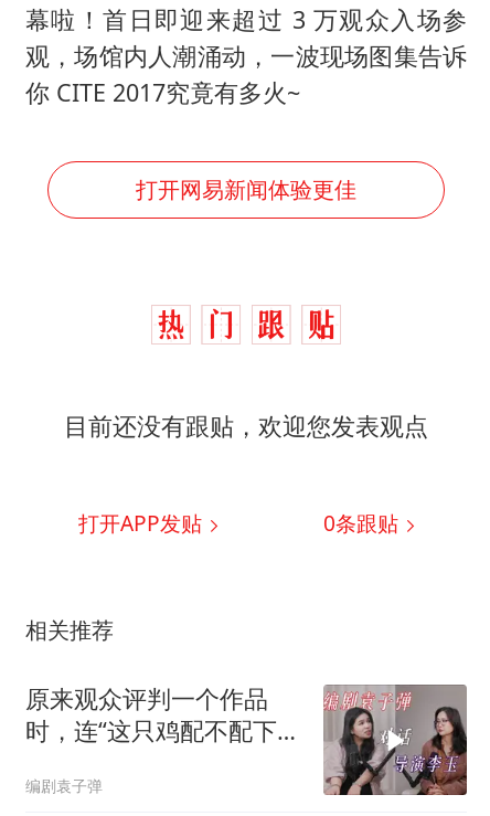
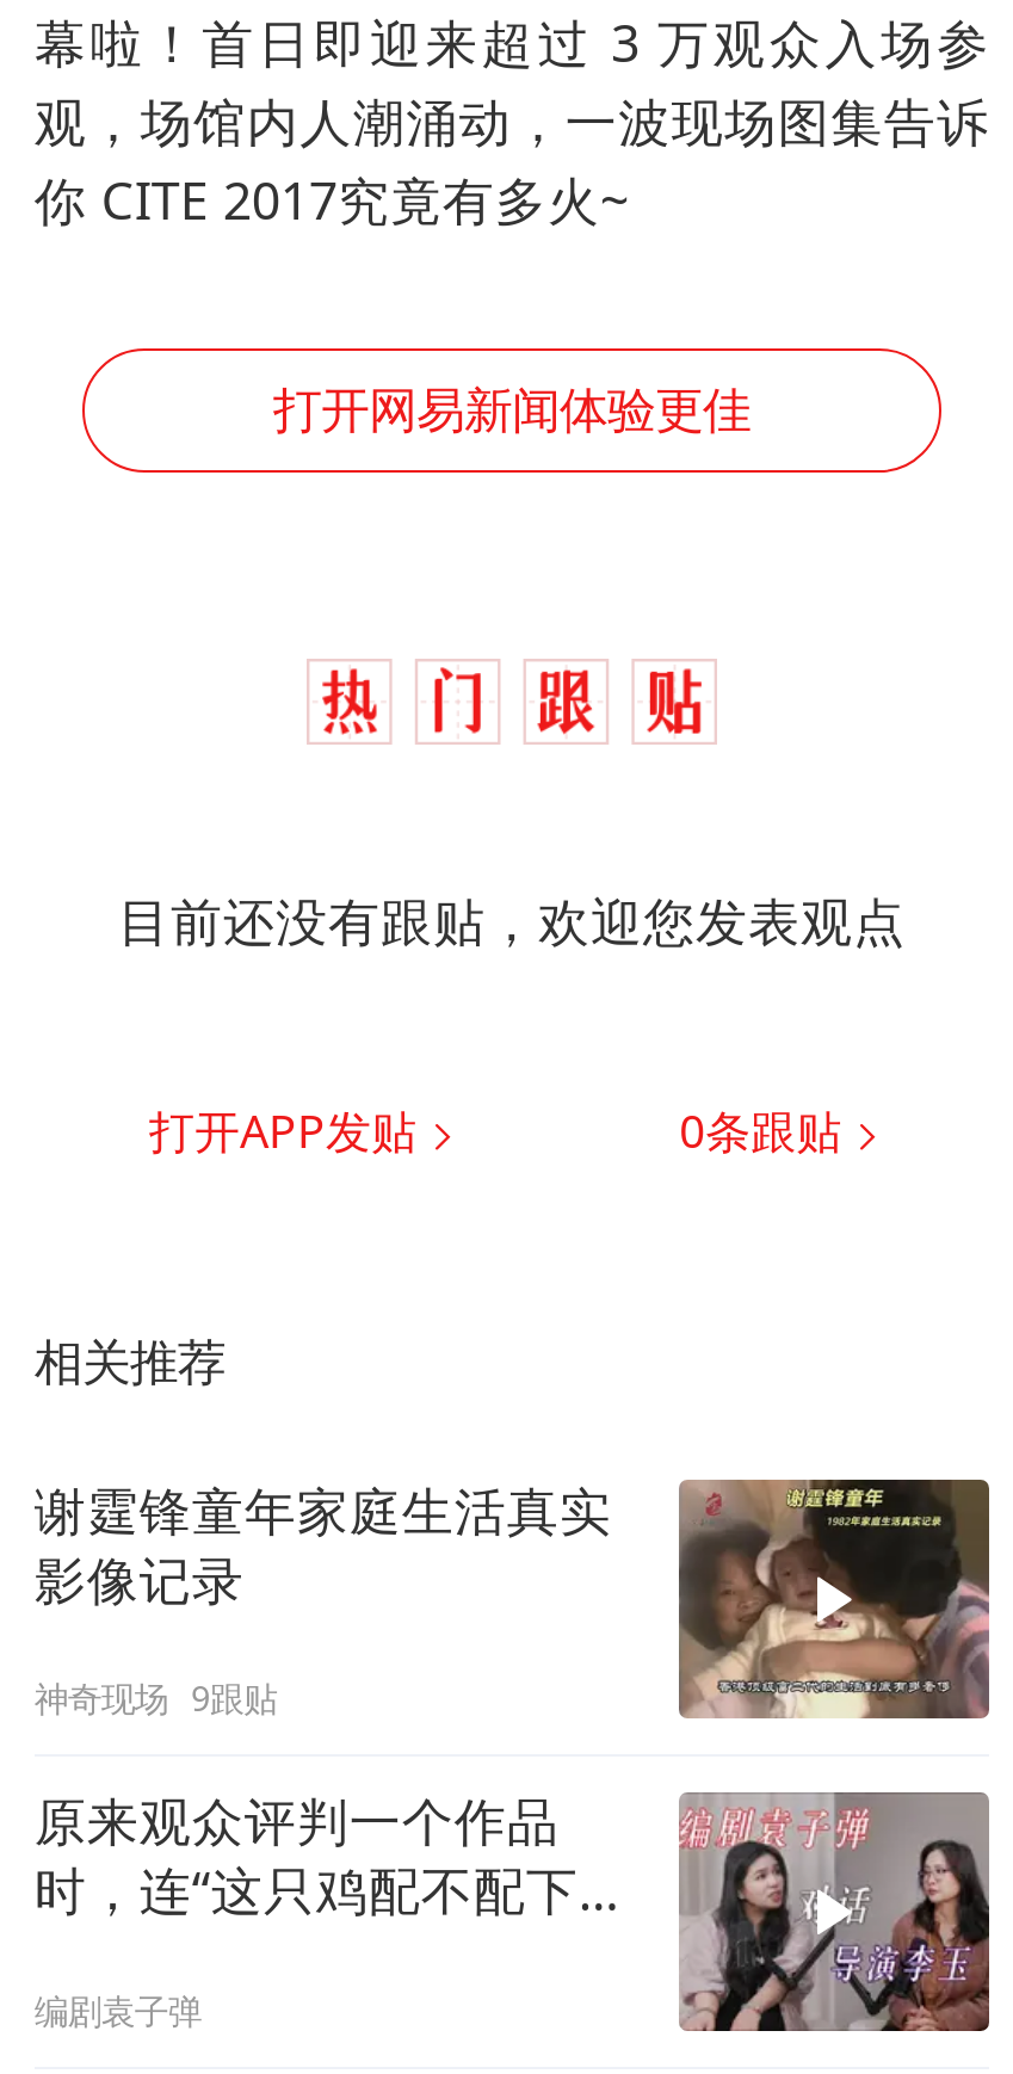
none -> [34,1475,992,1722] [image] | 谢霆锋童年家庭生活真实 | 影像记录 | 神奇现场 9跟贴

